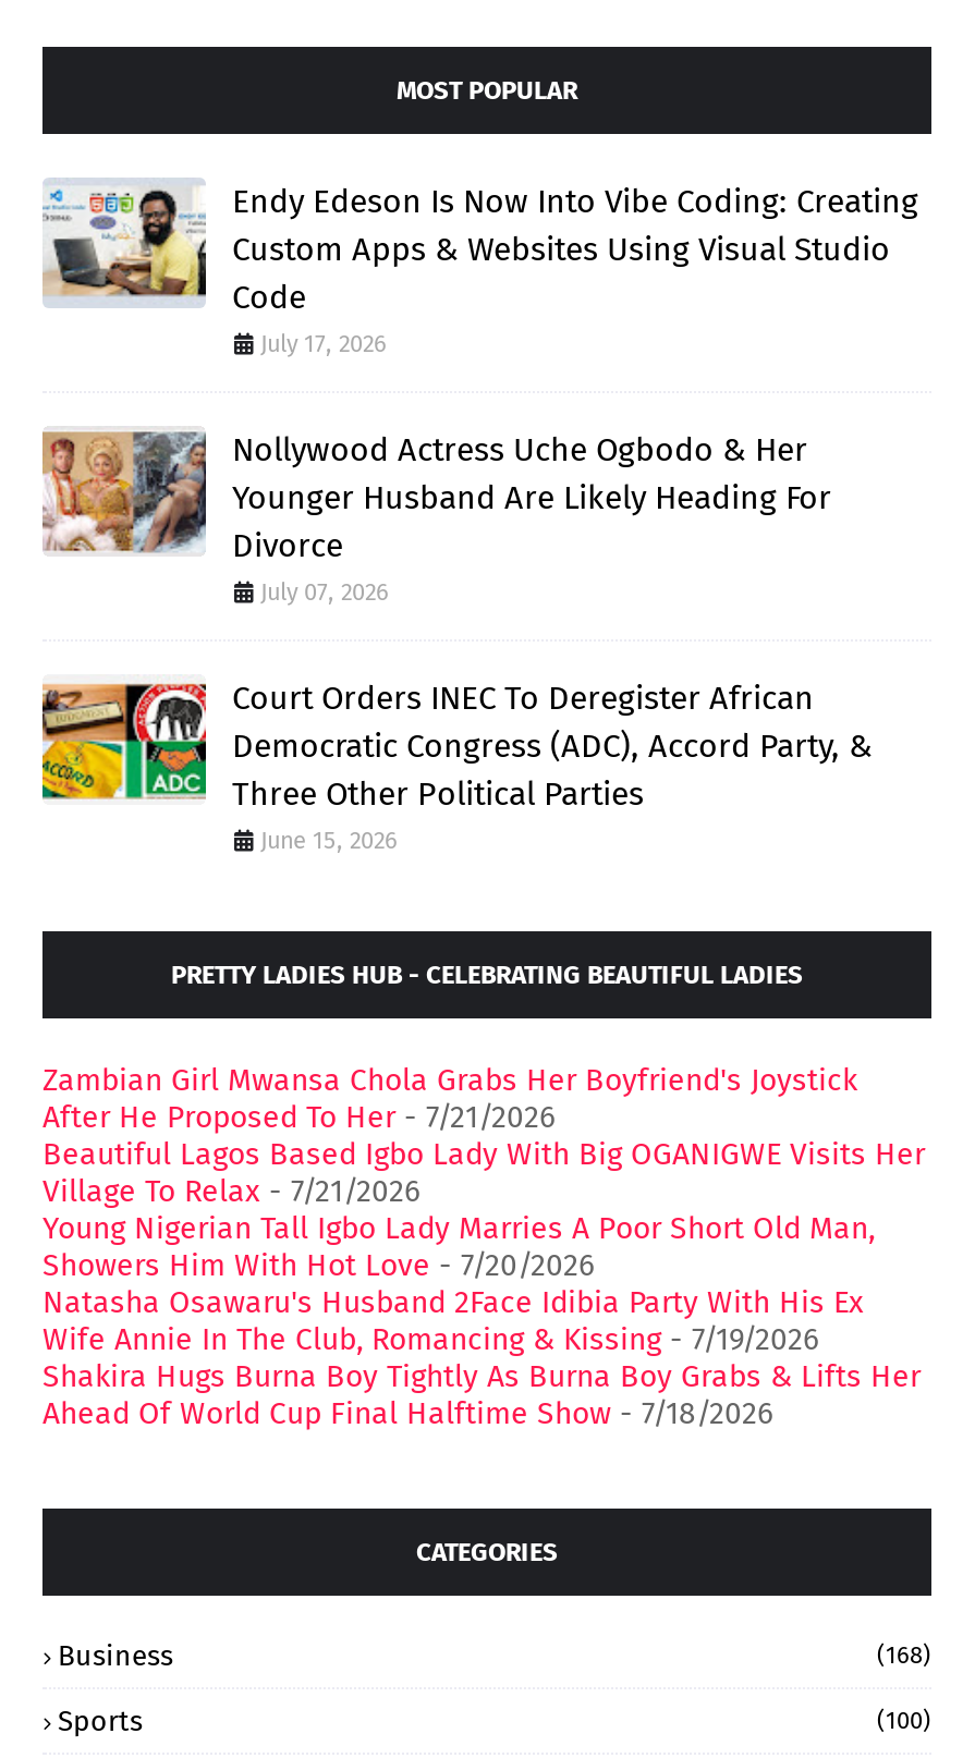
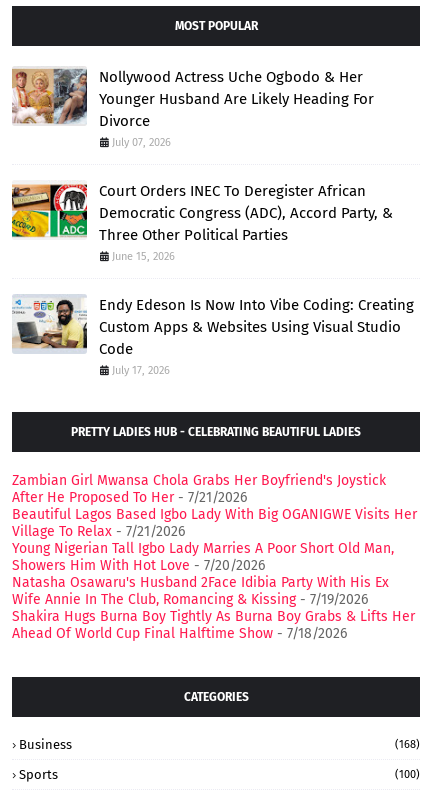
moved [42,182,918,359] -> [12,295,414,377]: [image] | Endy Edeson Is Now Into Vibe Coding: Creating | Custom Apps & Websites Using Visual Studio | Code | July 17, 2026
moved [38,424,873,855] -> [10,65,393,263]: [image] | Nollywood Actress Uche Ogbodo & Her | Younger Husband Are Likely Heading For | ... | Three Other Political Parties | June 15, 2026

